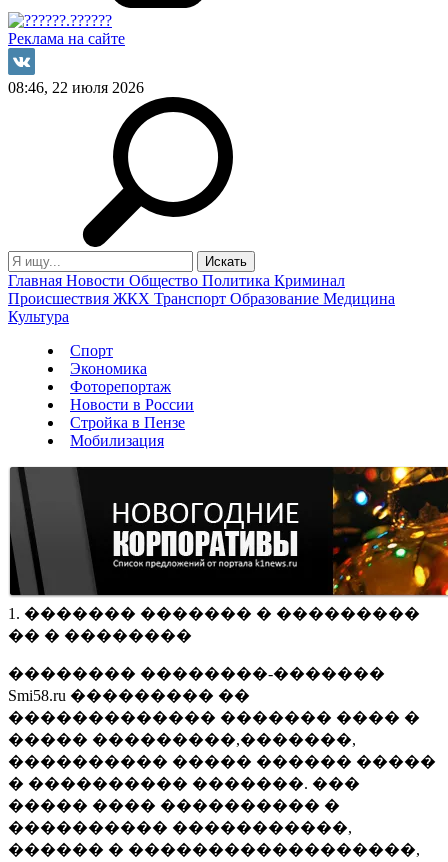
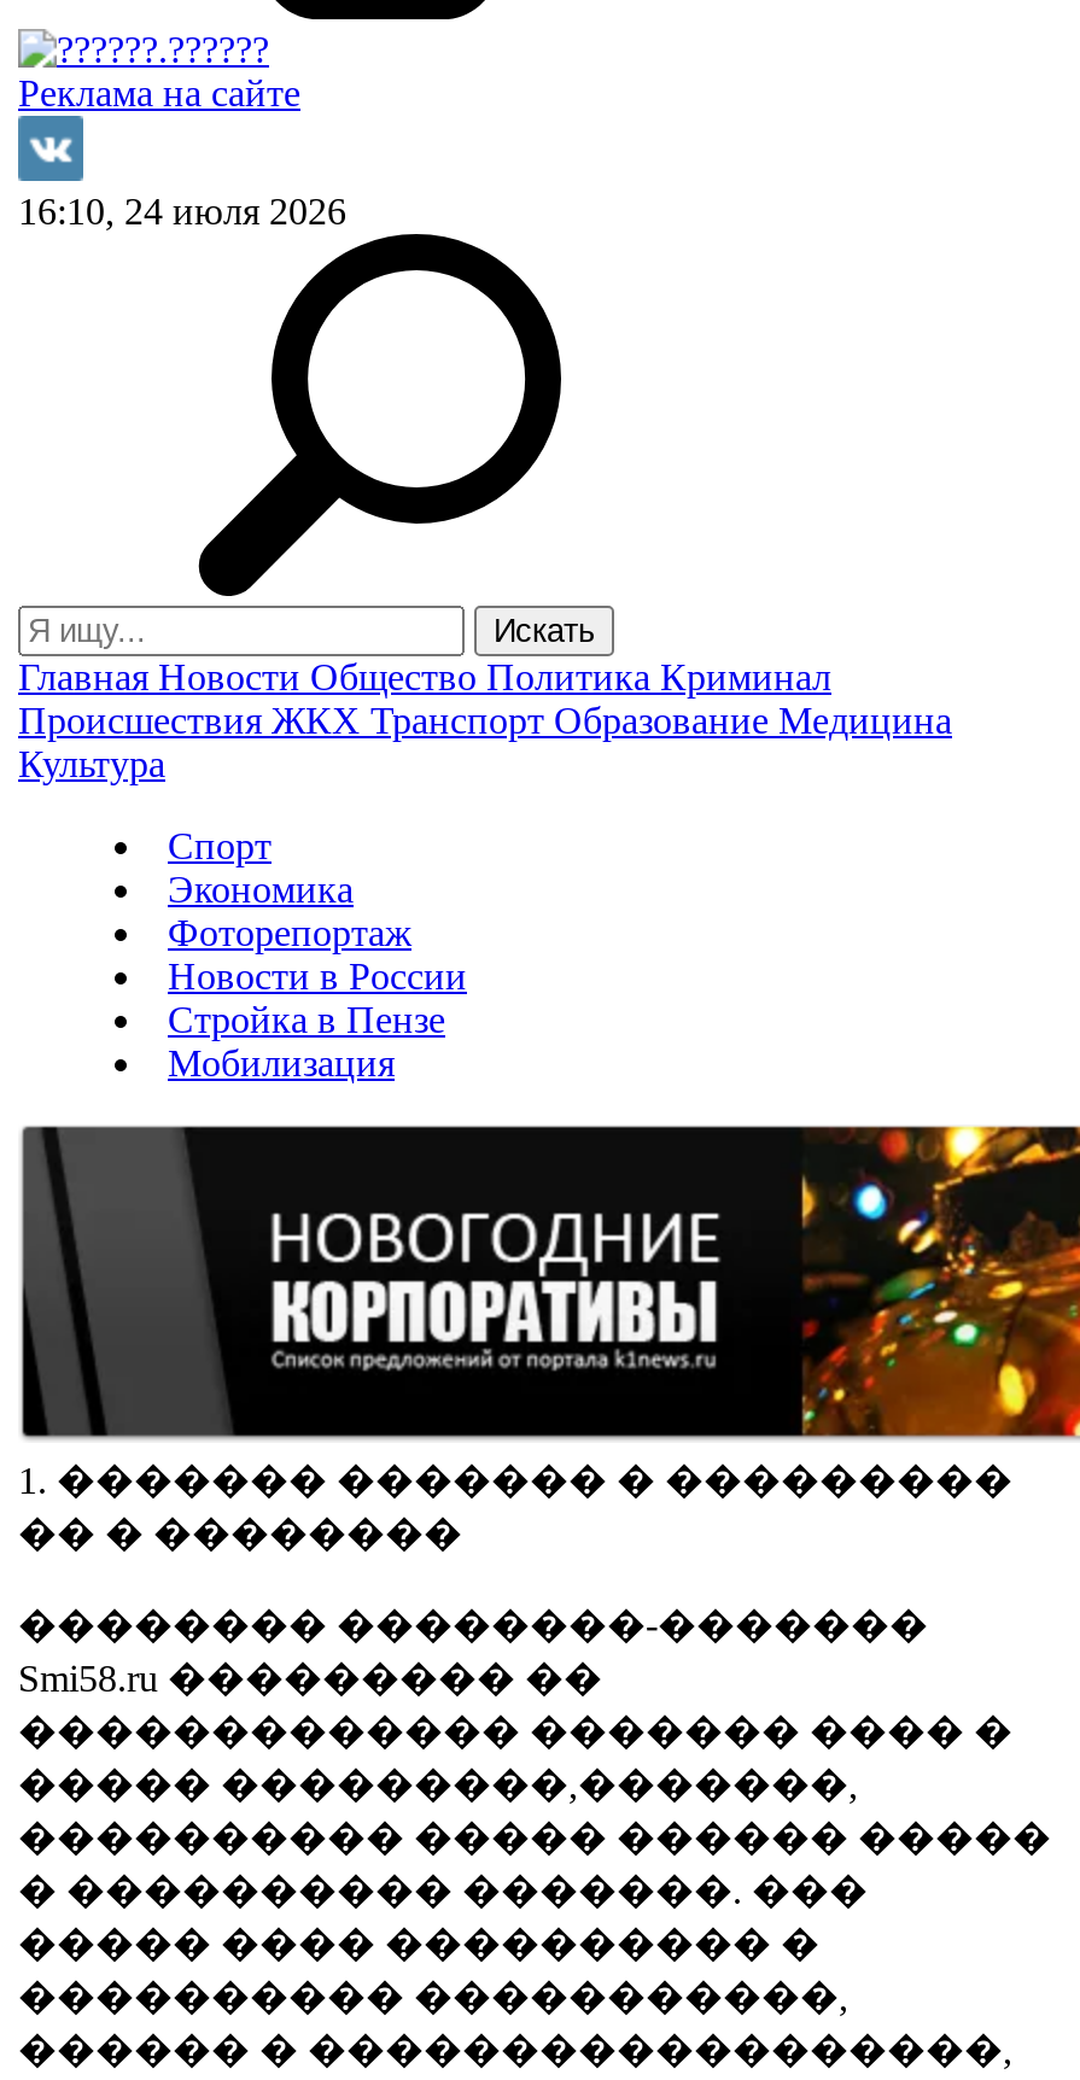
[8,79,144,96] 08:46, 22 июля 2026 -> [18,191,346,232] 16:10, 24 июля 2026

